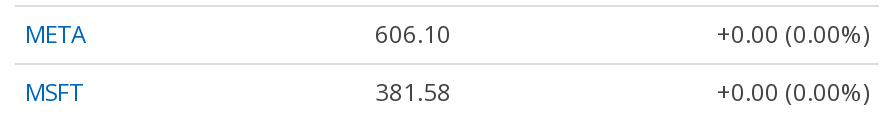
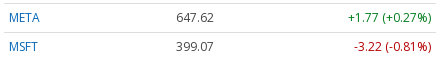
[375,16,451,50] 606.10 -> [176,9,214,26] 647.62
[717,16,869,50] +0.00 (0.00%) -> [348,9,431,26] +1.77 (+0.27%)
[375,74,451,108] 381.58 -> [176,38,214,55] 399.07
[717,74,869,108] +0.00 (0.00%) -> [354,38,431,55] -3.22 (-0.81%)

